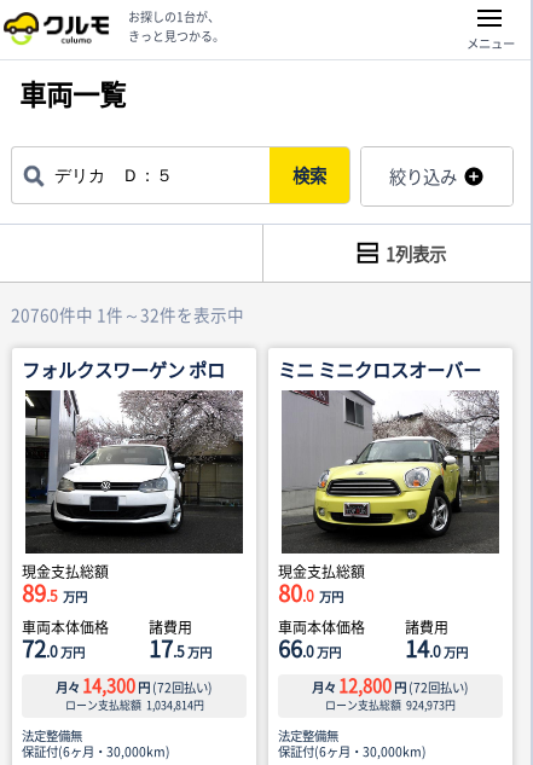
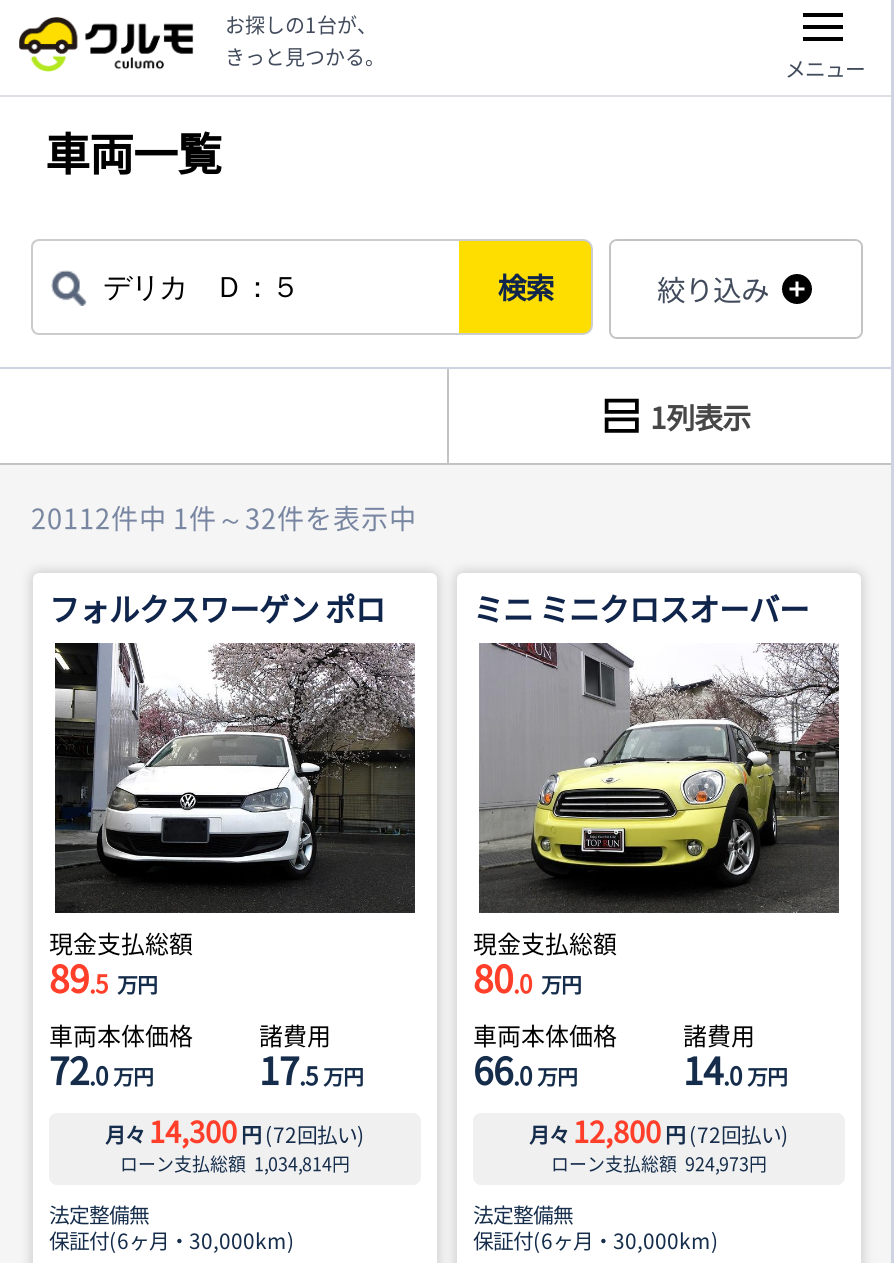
[11,302,244,326] 20760件中 1件～32件を表示中 -> [31,497,417,537] 20112件中 1件～32件を表示中

